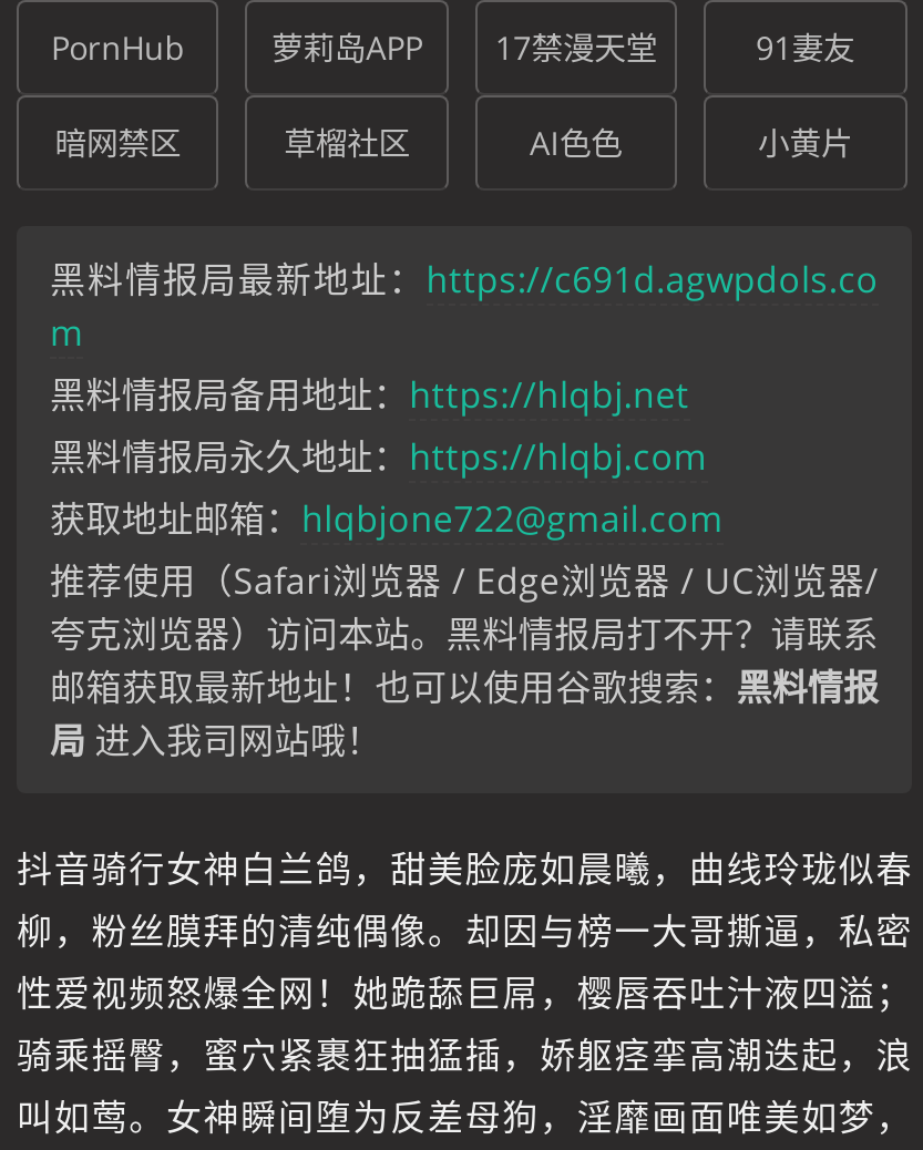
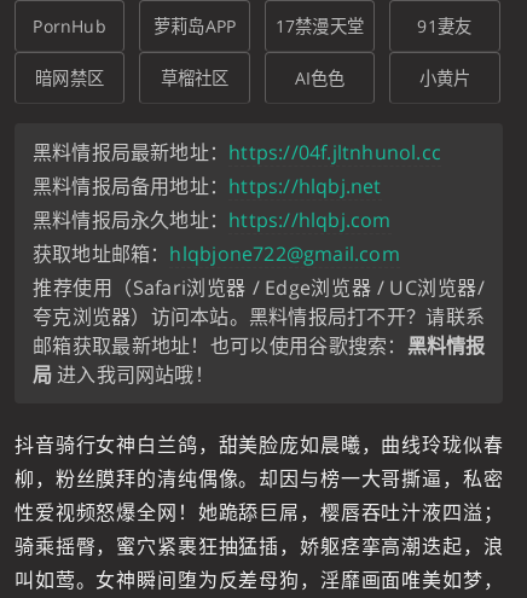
[50,255,879,357] 黑料情报局最新地址：https://c691d.agwpdols.co | m -> [33,139,441,166] 黑料情报局最新地址：https://04f.jltnhunol.cc

